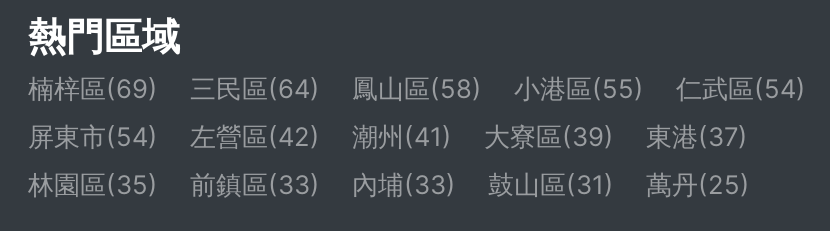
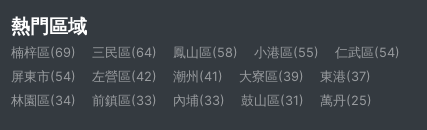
[28,169,750,199] 林園區(35) 前鎮區(33) 內埔(33) 鼓山區(31) 萬丹(25) -> [11,93,372,108] 林園區(34) 前鎮區(33) 內埔(33) 鼓山區(31) 萬丹(25)

